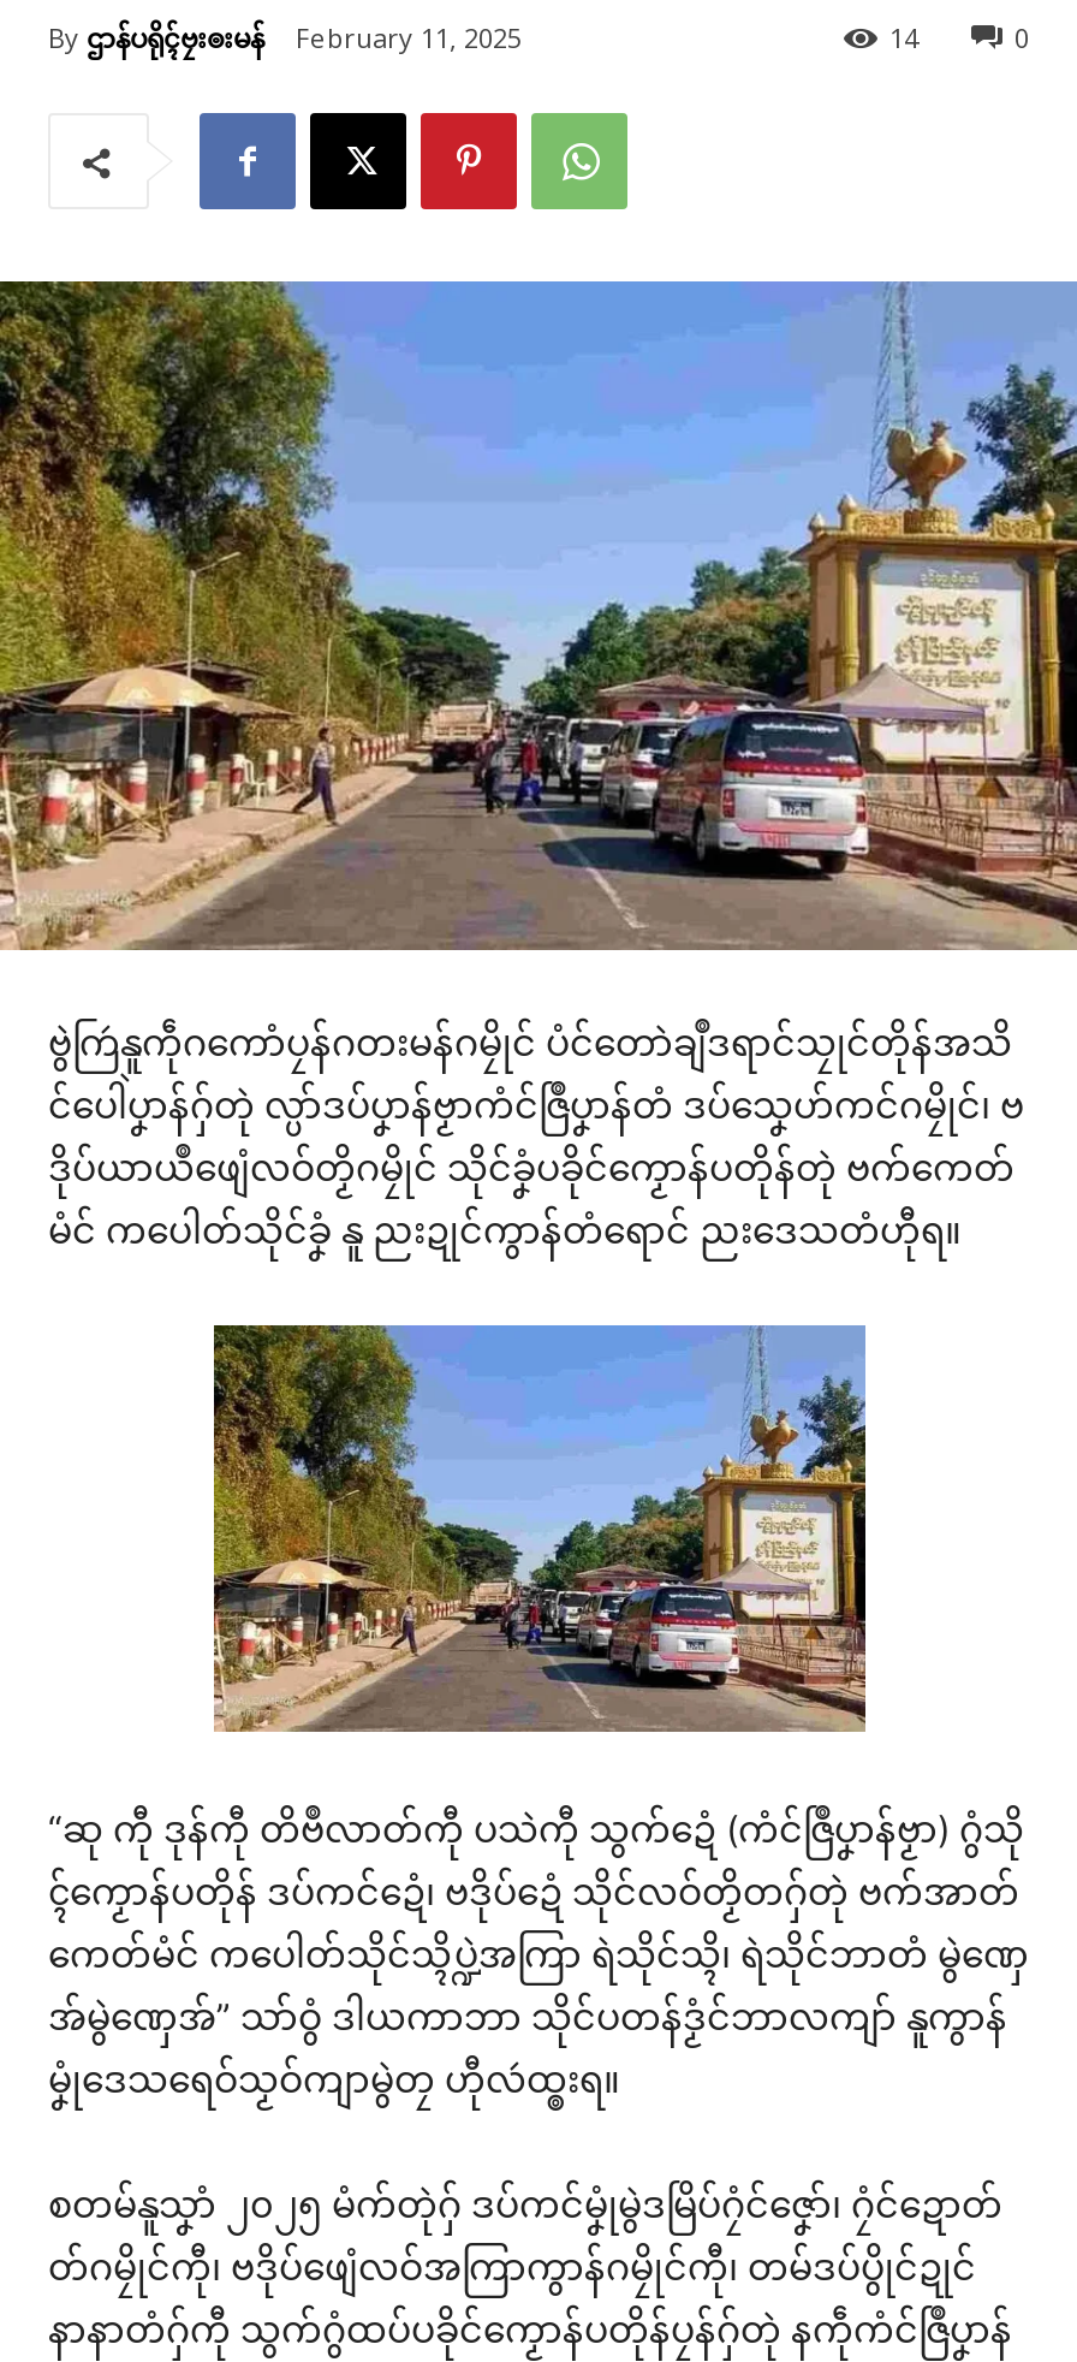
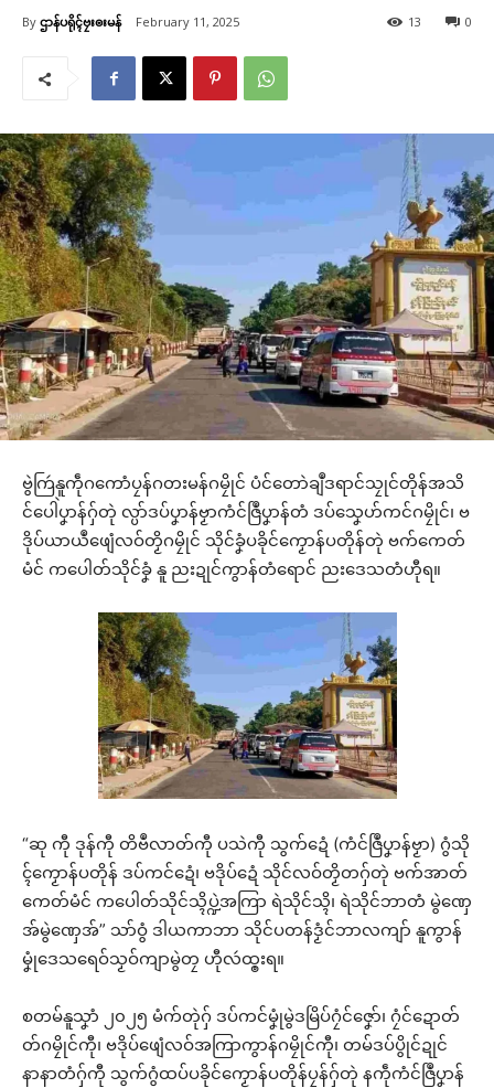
[889,19,918,56] 14 -> [408,13,421,30] 13

